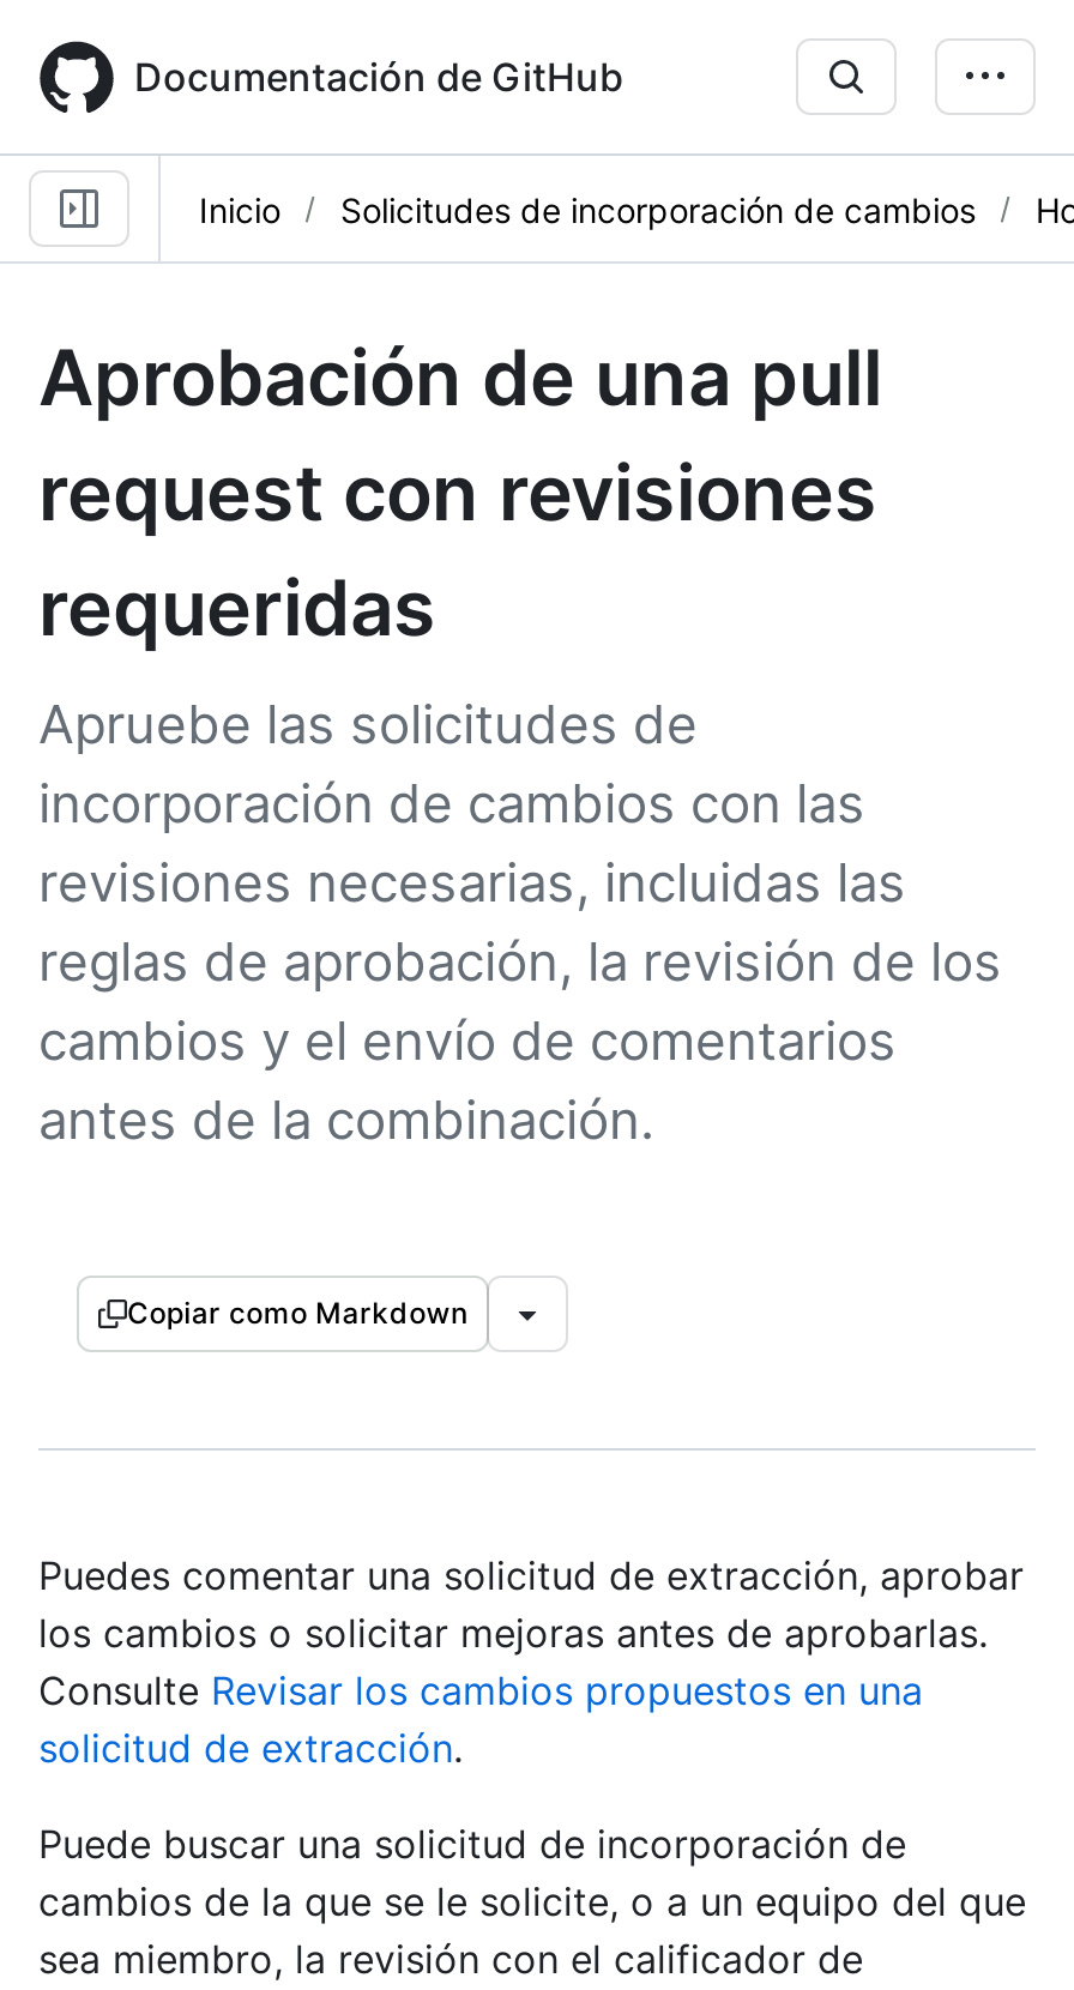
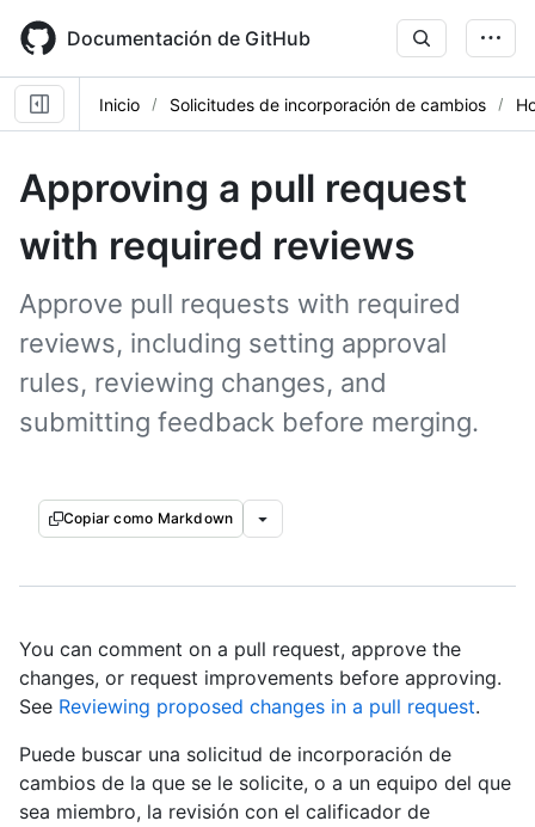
[38,331,1002,1151] Aprobación de una pull | request con revisiones | requeridas | Apruebe las solicitudes de | incorporación de cambios con las | revisiones necesarias, incluidas las | reglas de aprobación, la revisión de los | cambios y el envío de comentarios | antes de la combinación. -> [19,165,479,437] Approving a pull request | with required reviews | Approve pull requests with required | reviews, including setting approval | rules, reviewing changes, and | submitting feedback before merging.
[38,1551,1024,1772] Puedes comentar una solicitud de extracción, aprobar | los cambios o solicitar mejoras antes de aprobarlas. | Consulte Revisar los cambios propuestos en una | solicitud de extracción. -> [19,637,502,718] You can comment on a pull request, approve the | changes, or request improvements before approving. | See Reviewing proposed changes in a pull request.

